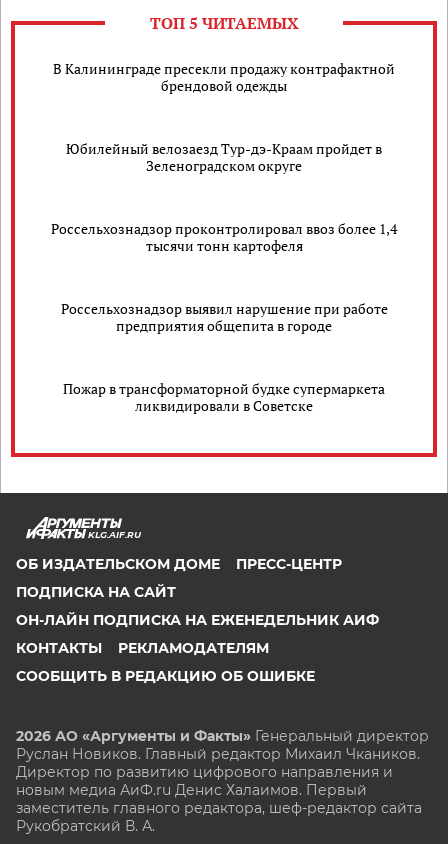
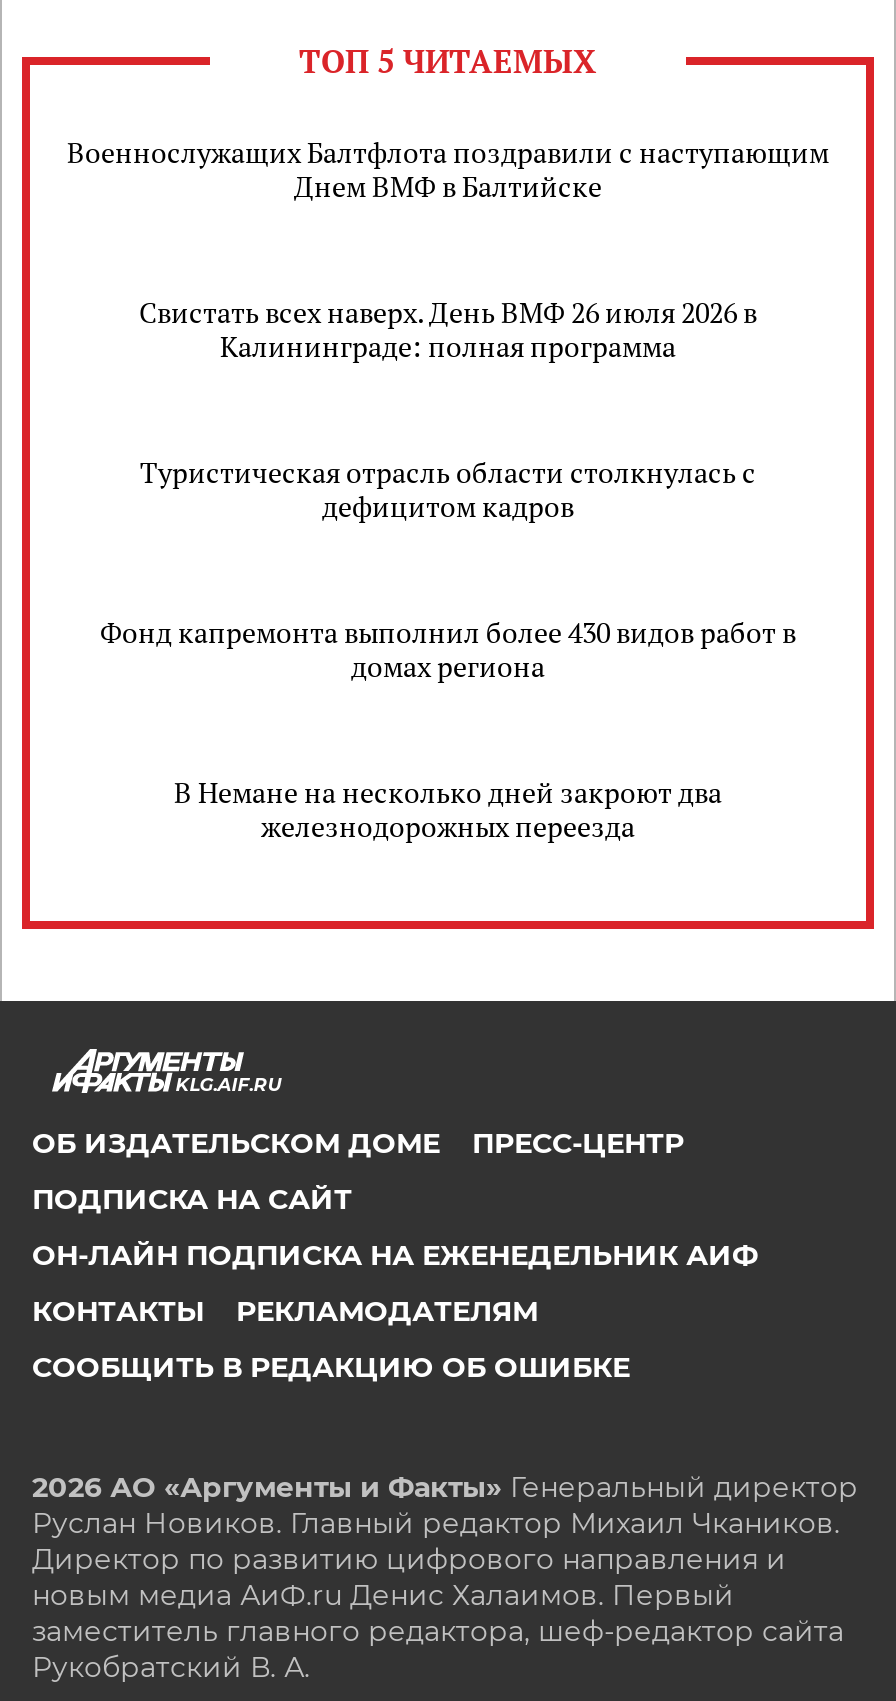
[53,59,395,95] В Калининграде пресекли продажу контрафактной | брендовой одежды -> [67,133,829,205] Военнослужащих Балтфлота поздравили с наступающим | Днем ВМФ в Балтийске
[66,139,382,175] Юбилейный велозаезд Тур-дэ-Краам пройдет в | Зеленоградском округе -> [139,293,757,365] Свистать всех наверх. День ВМФ 26 июля 2026 в | Калининграде: полная программа
[51,219,397,255] Россельхознадзор проконтролировал ввоз более 1,4 | тысячи тонн картофеля -> [140,453,756,525] Туристическая отрасль области столкнулась с | дефицитом кадров
[60,299,387,335] Россельхознадзор выявил нарушение при работе | предприятия общепита в городе -> [100,613,796,685] Фонд капремонта выполнил более 430 видов работ в | домах региона
[63,379,385,415] Пожар в трансформаторной будке супермаркета | ликвидировали в Советске -> [174,773,722,845] В Немане на несколько дней закроют два | железнодорожных переезда

